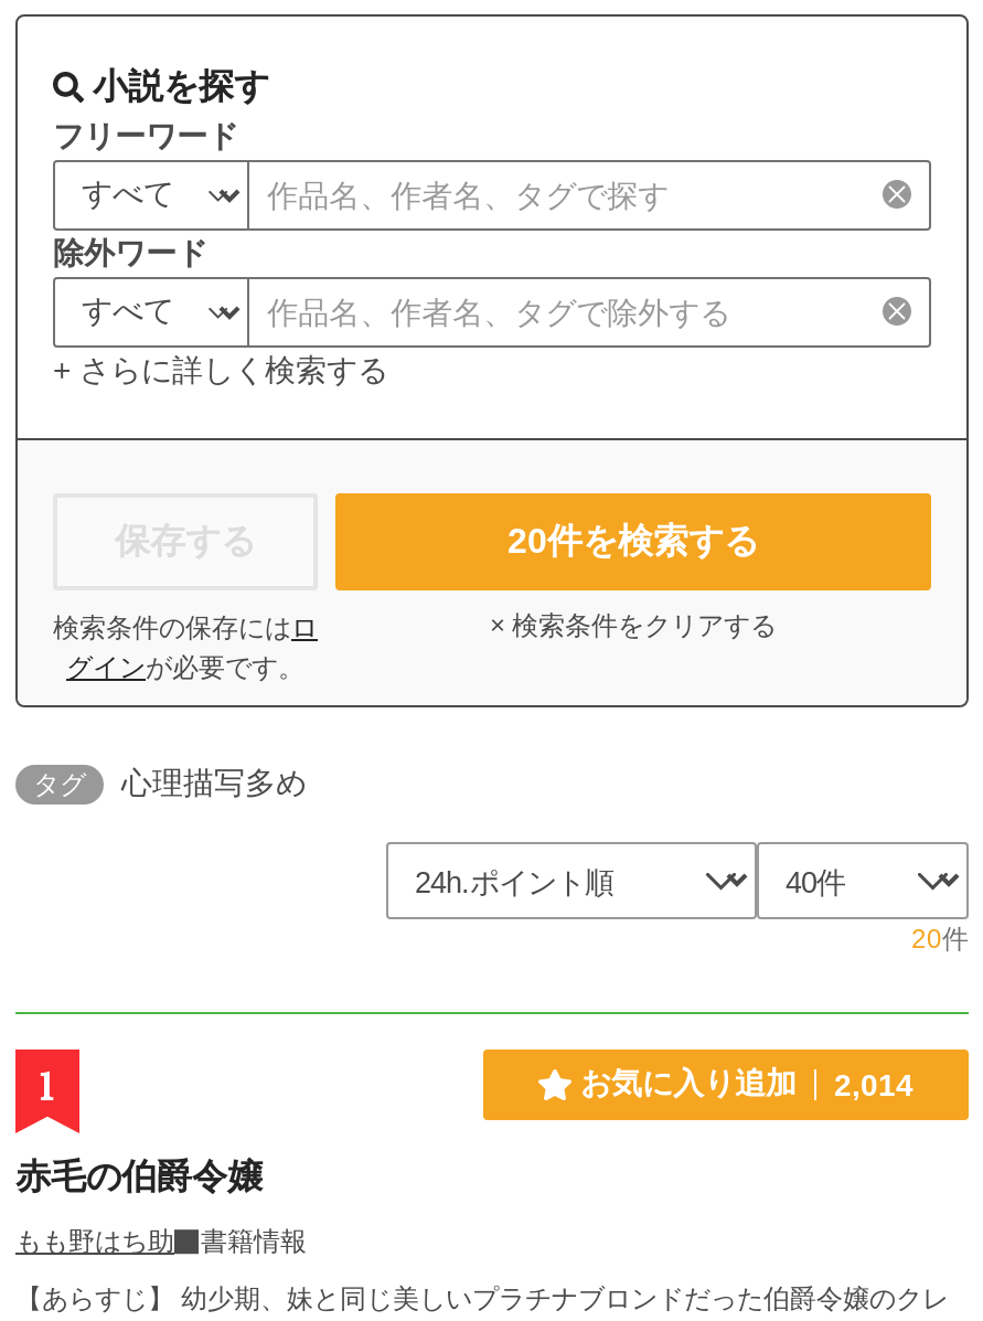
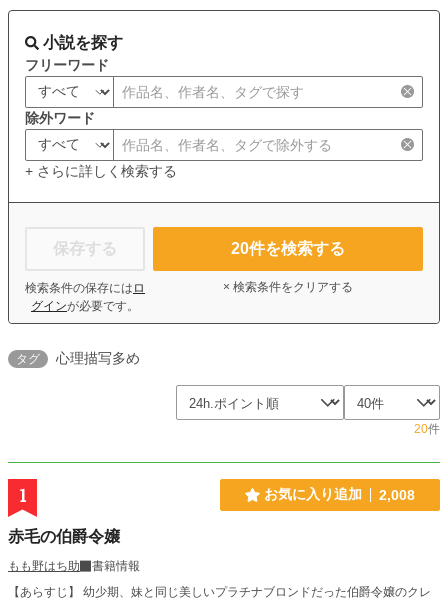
[580,1065,913,1102] お気に入り追加 2,014 -> [264,486,415,503] お気に入り追加 2,008

